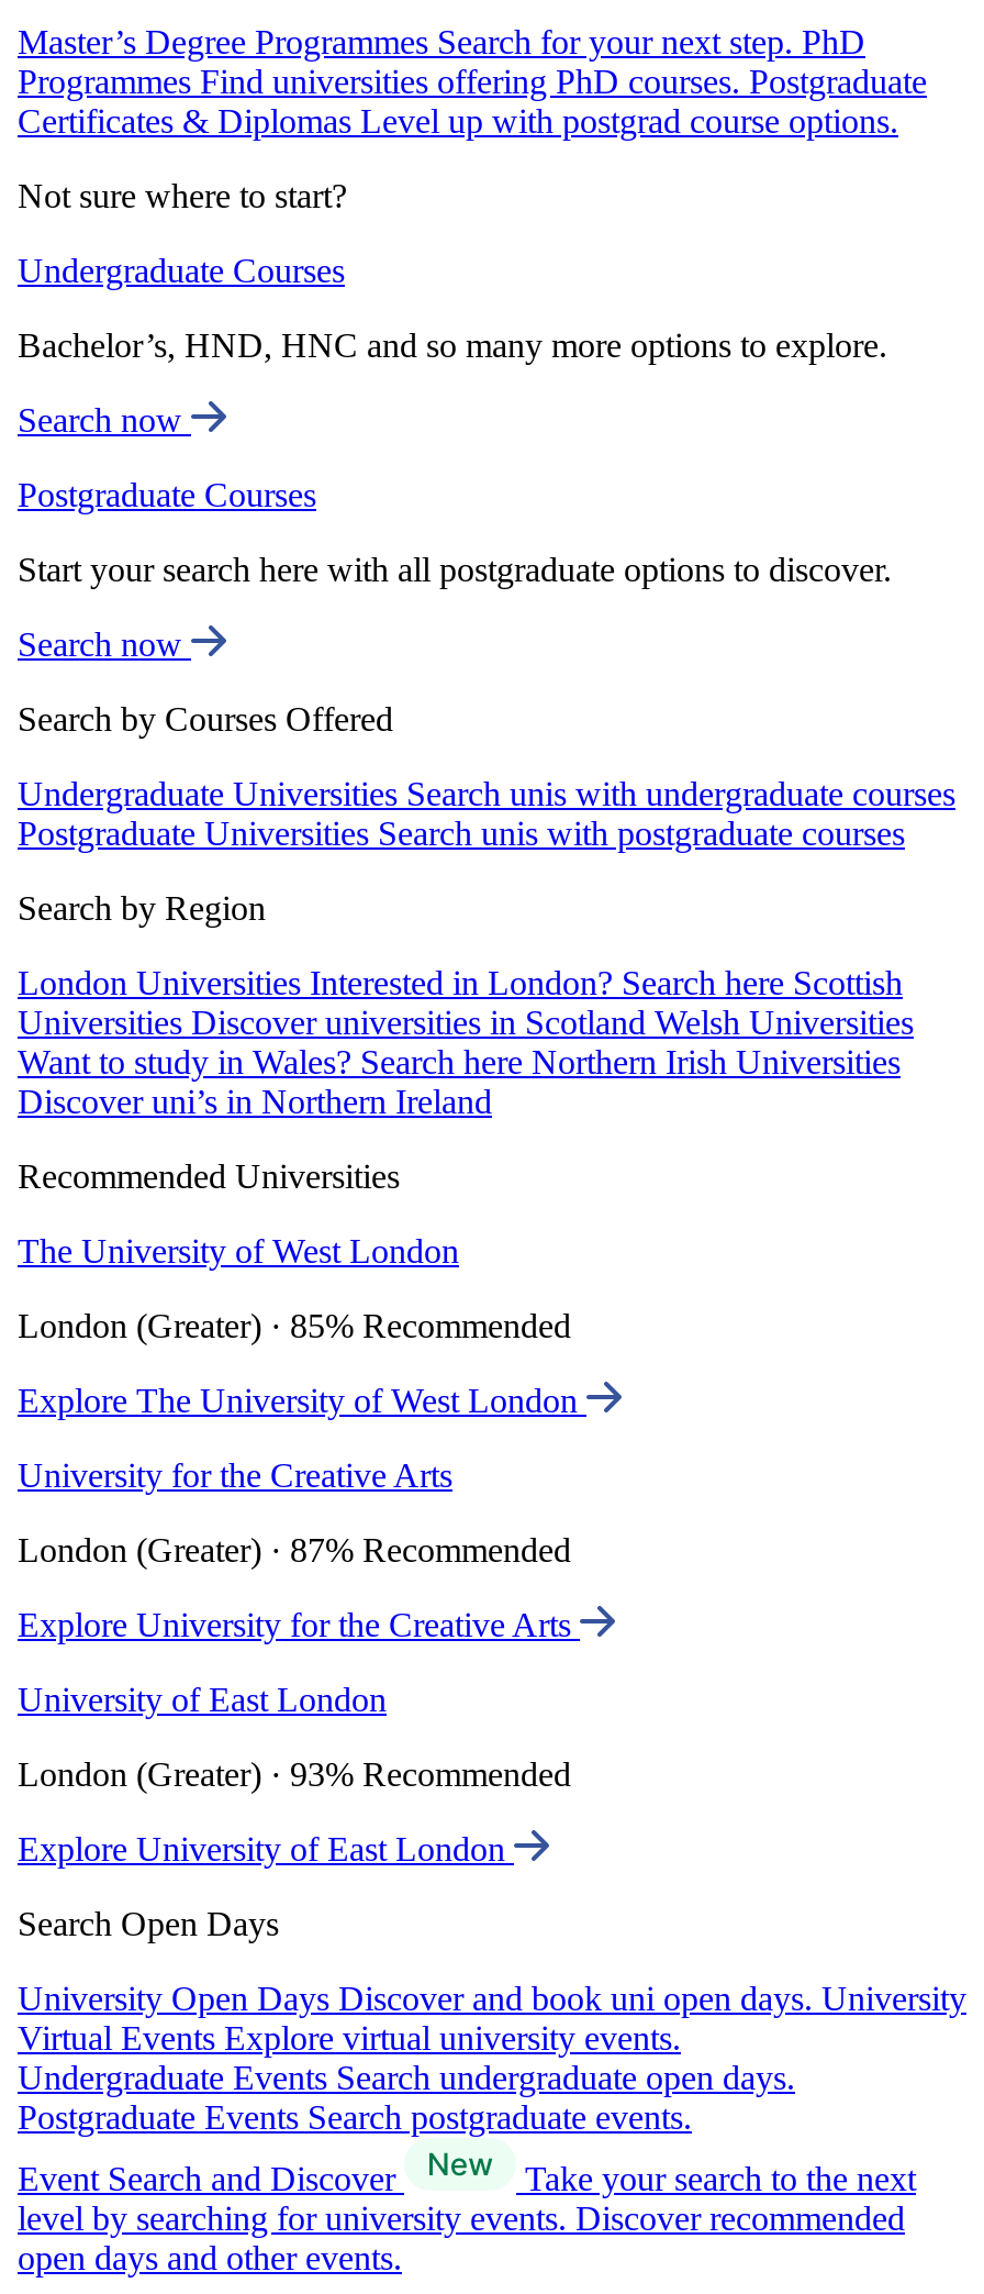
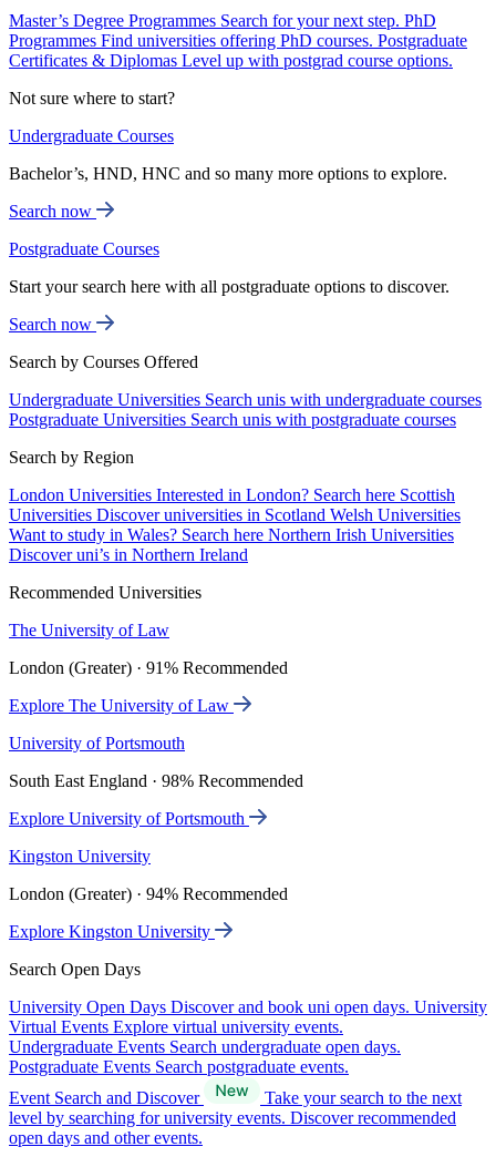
[18,1232,459,1270] The University of West London -> [9,621,169,640] The University of Law
[18,1307,571,1345] London (Greater) · 85% Recommended -> [9,658,288,677] London (Greater) · 91% Recommended
[18,1382,586,1419] Explore The University of West London -> [9,696,234,715] Explore The University of Law
[18,1457,452,1494] University for the Creative Arts -> [9,734,185,753] University of Portsmouth
[18,1531,571,1569] London (Greater) · 87% Recommended -> [9,771,303,790] South East England · 98% Recommended
[18,1606,580,1644] Explore University for the Creative Arts -> [9,809,249,828] Explore University of Portsmouth
[18,1681,387,1718] University of East London -> [9,847,151,866] Kingston University
[18,1756,571,1793] London (Greater) · 93% Recommended -> [9,884,288,903] London (Greater) · 94% Recommended
[18,1830,514,1868] Explore University of East London -> [9,922,215,941] Explore Kingston University

